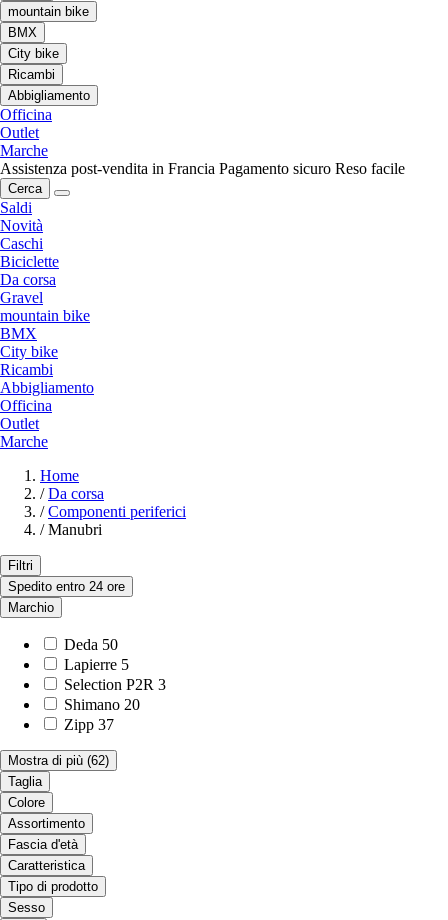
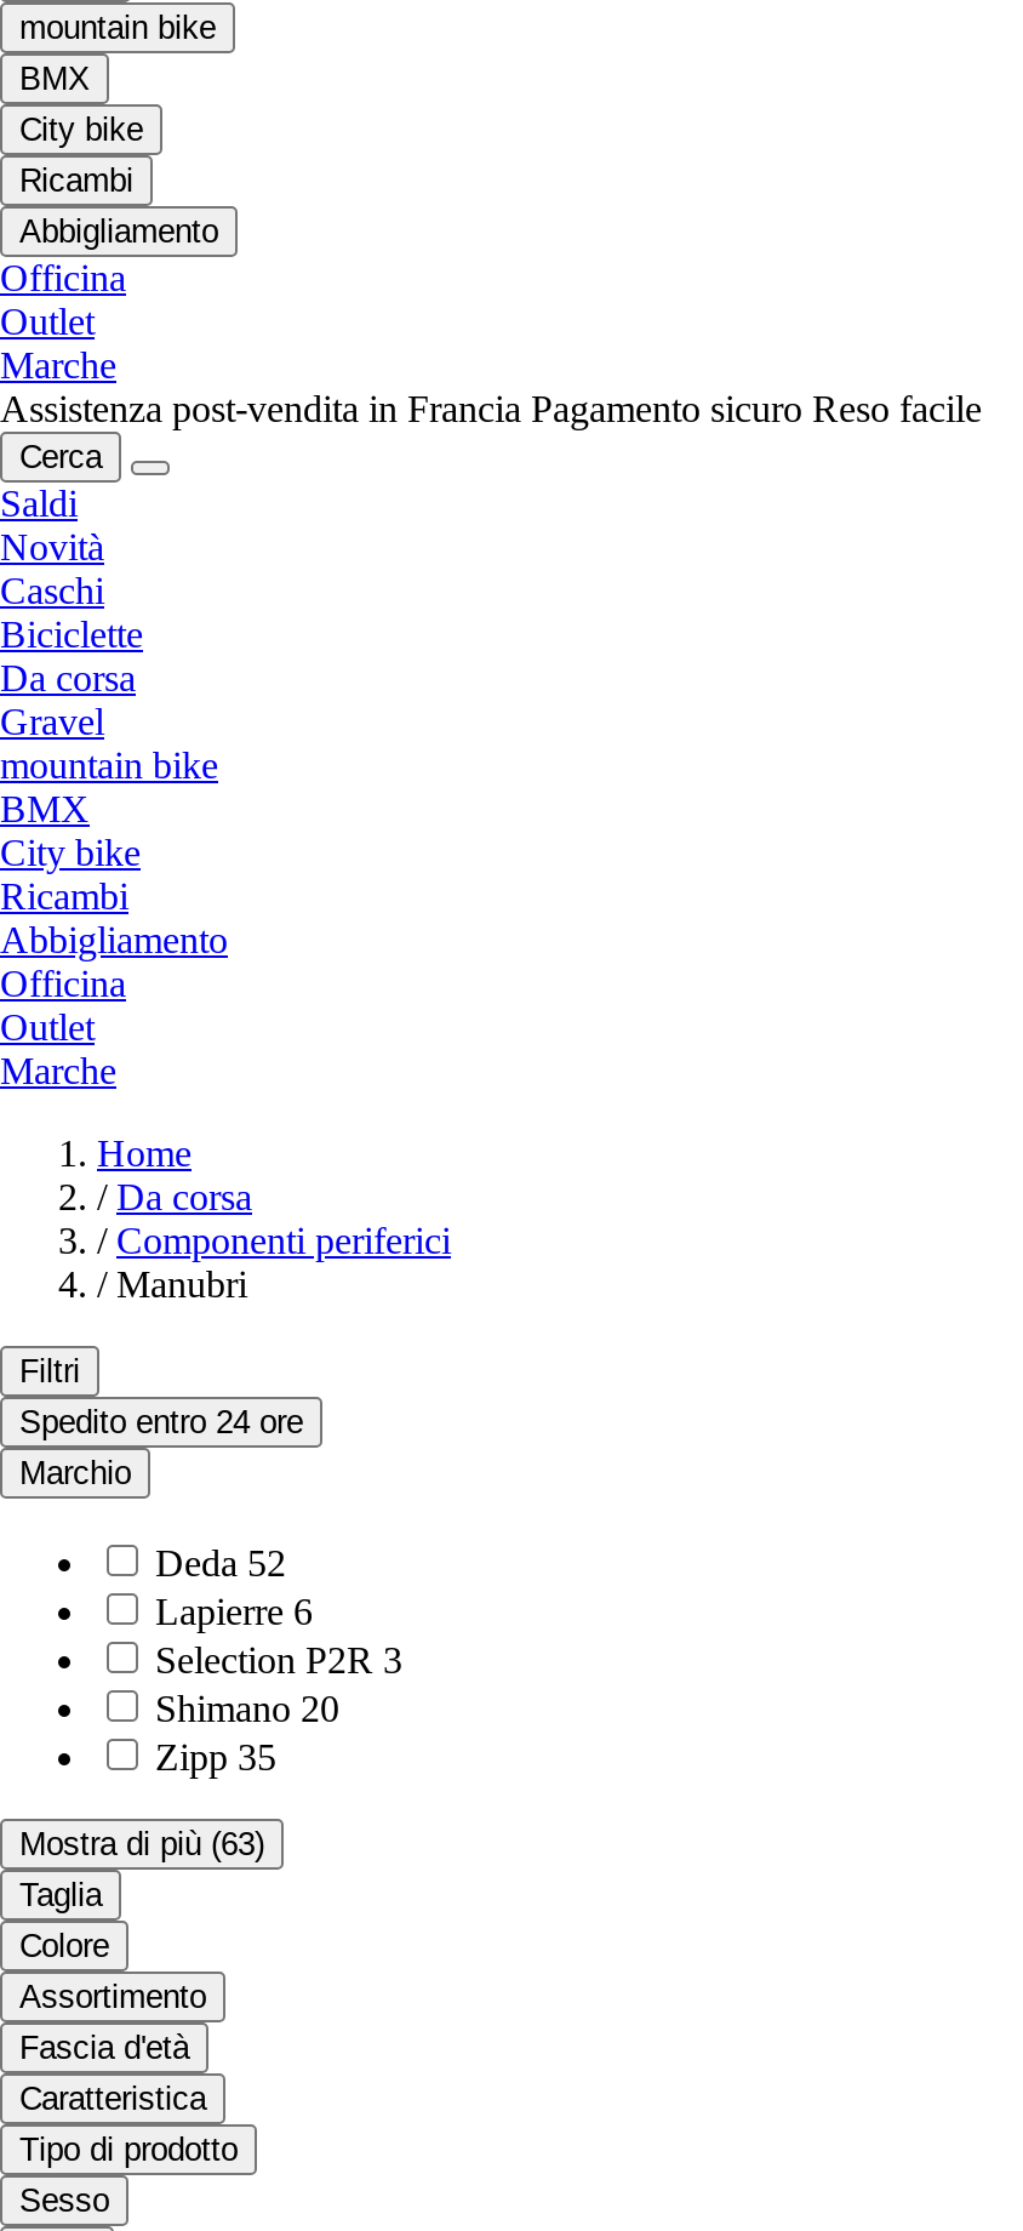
[64,636,118,653] Deda 50 -> [155,1543,286,1584] Deda 52
[64,656,129,673] Lapierre 5 -> [155,1592,313,1633] Lapierre 6
[64,716,114,733] Zipp 37 -> [155,1737,276,1778] Zipp 35
[8,753,109,768] Mostra di più (62) -> [19,1827,264,1863] Mostra di più (63)

